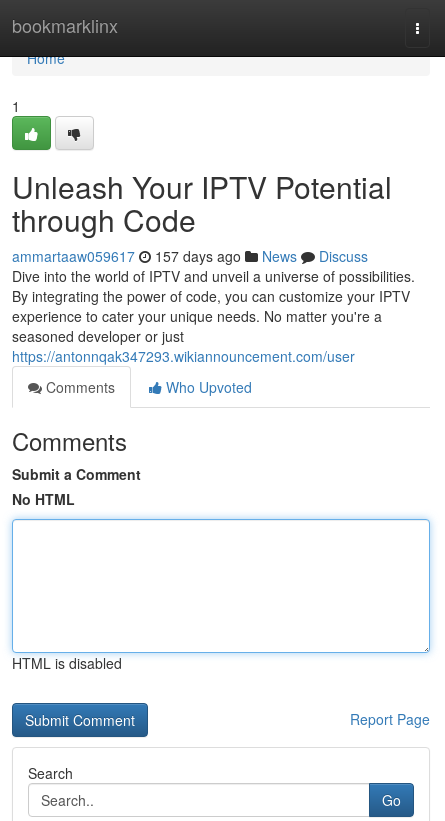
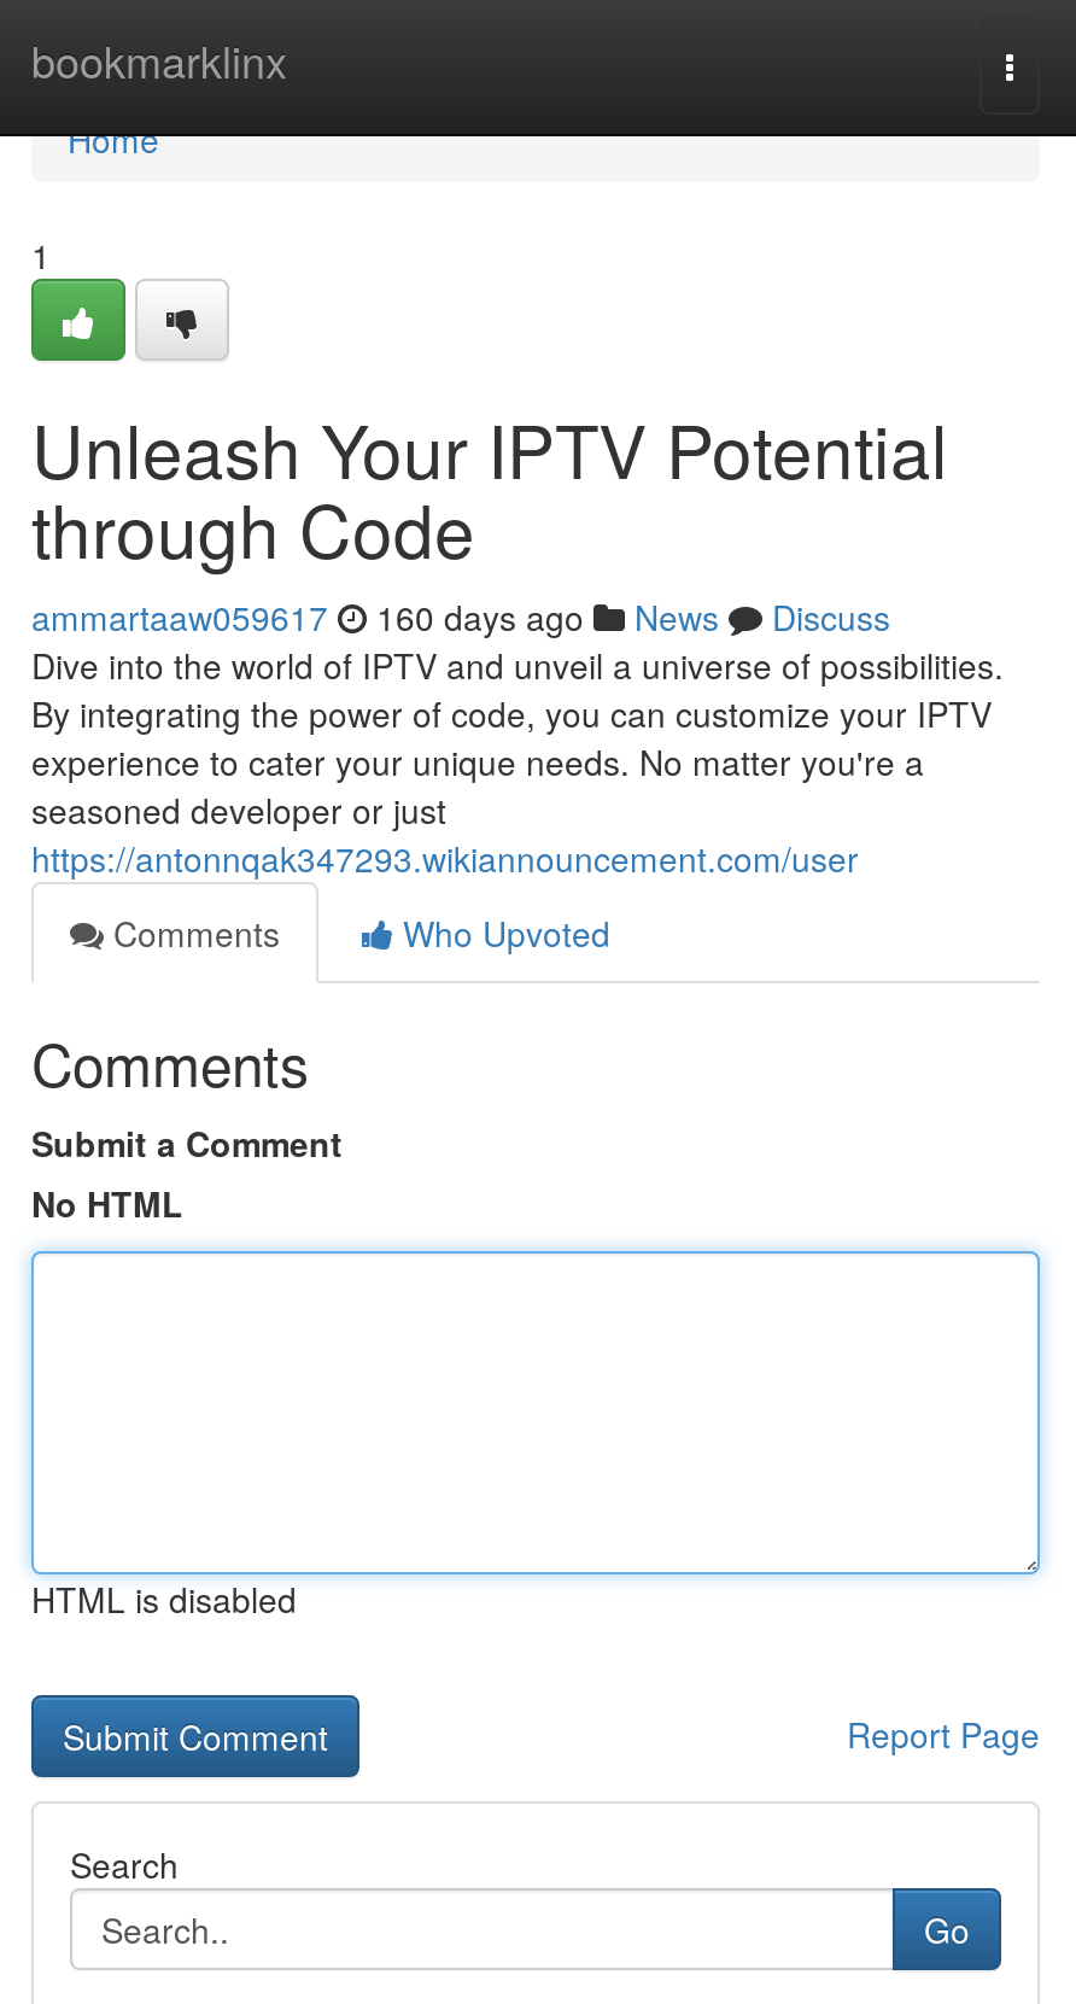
[12,246,368,266] ammartaaw059617 157 days ago News Discuss -> [31,592,890,641] ammartaaw059617 160 days ago News Discuss

